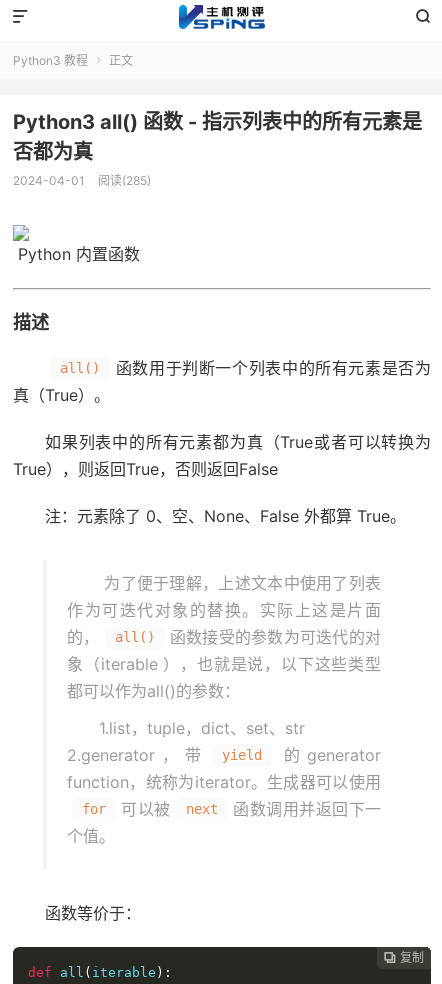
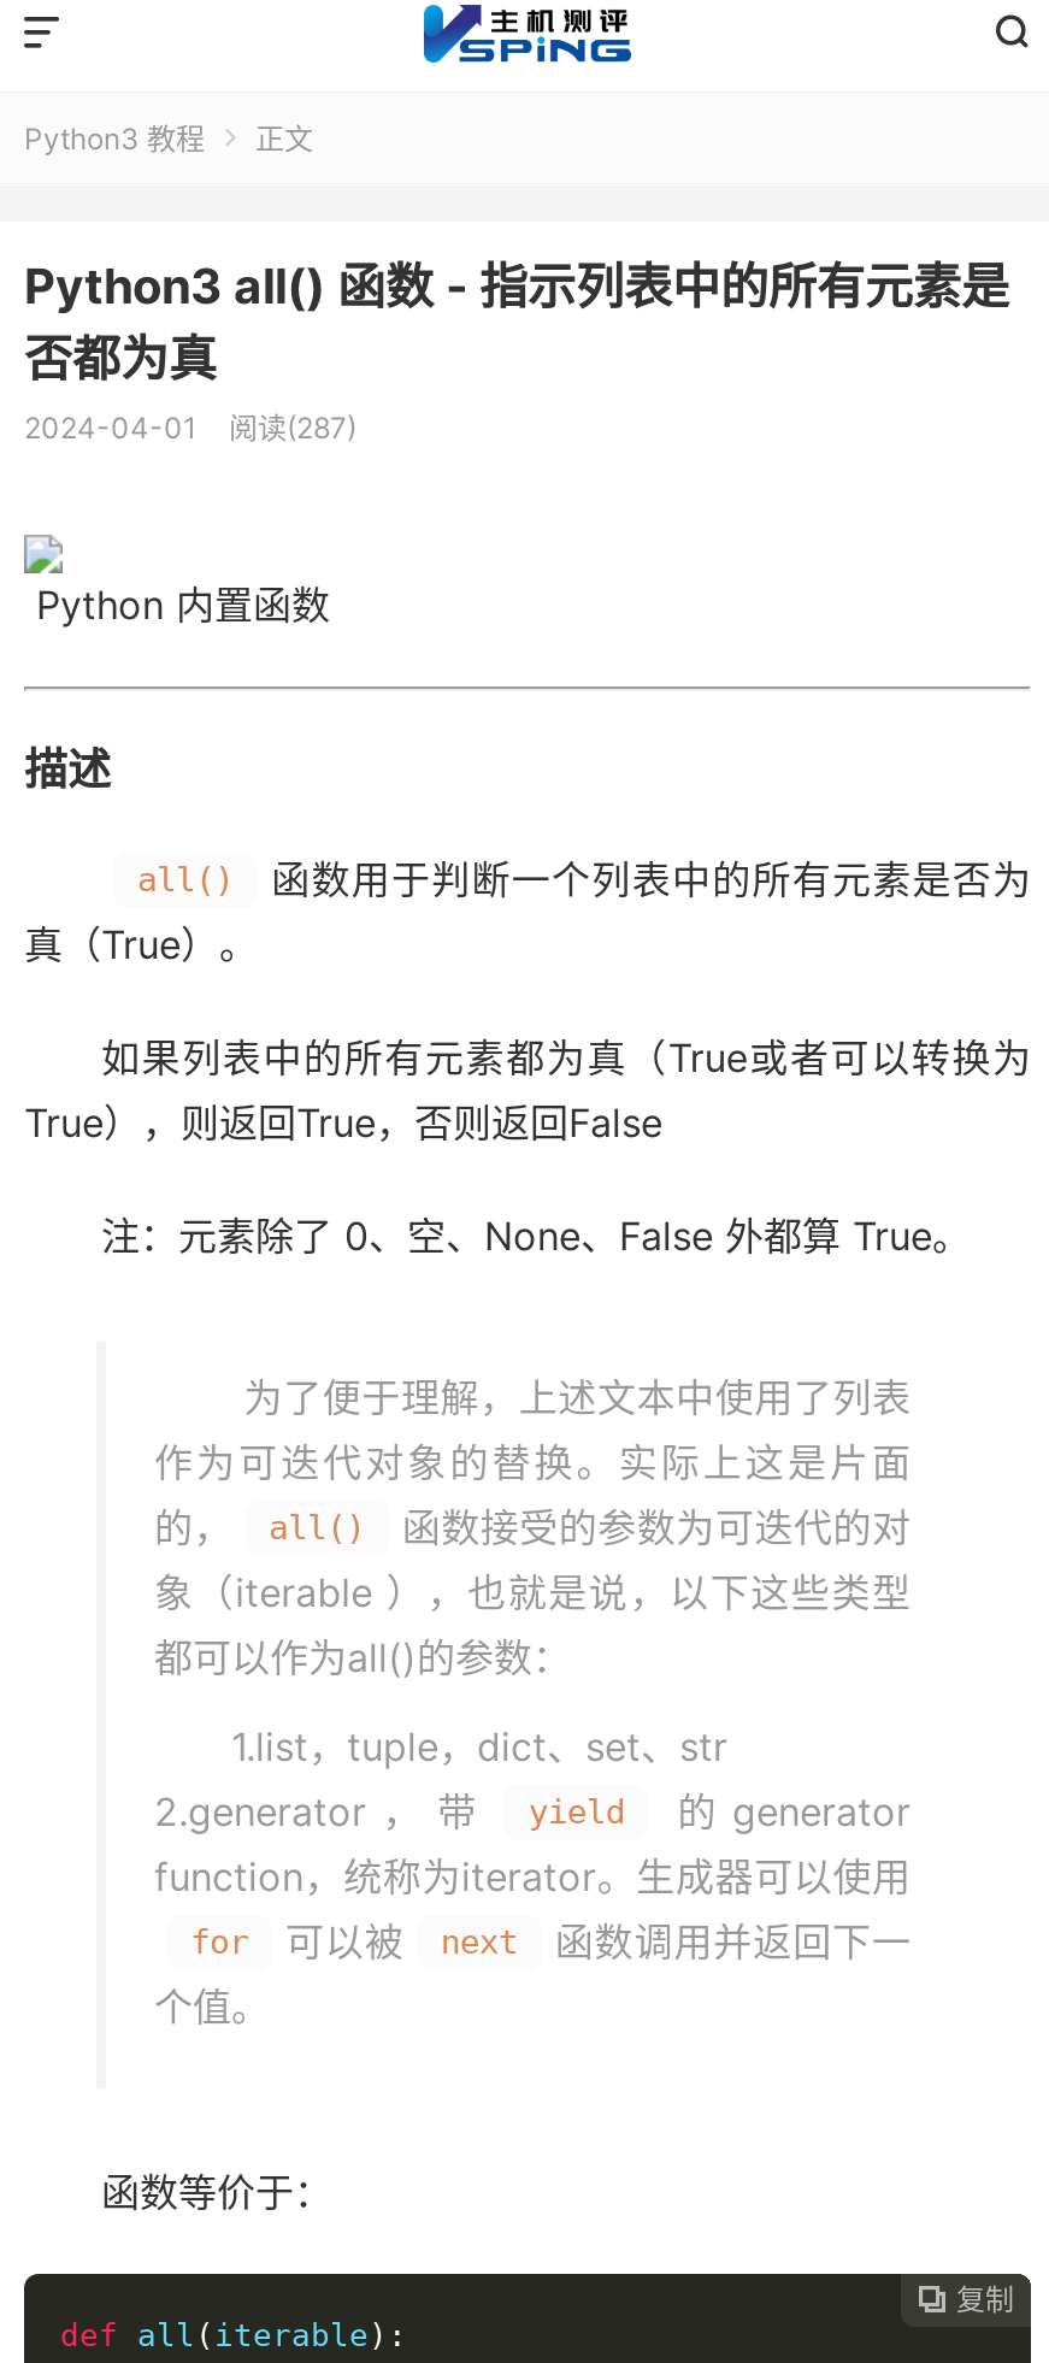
[13,173,151,188] 2024-04-01 阅读(285) -> [24,409,356,446] 2024-04-01 阅读(287)

